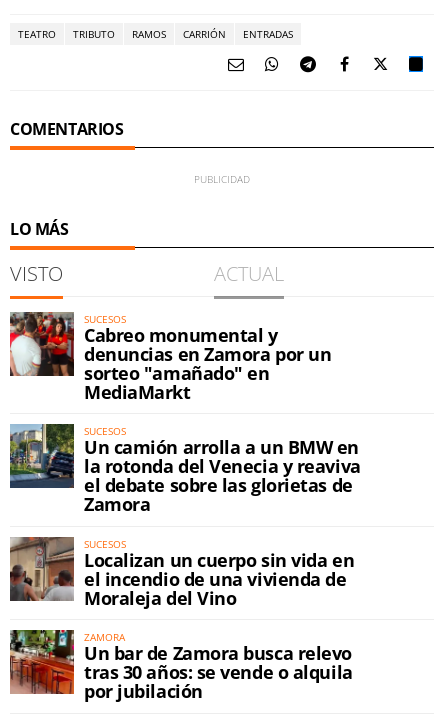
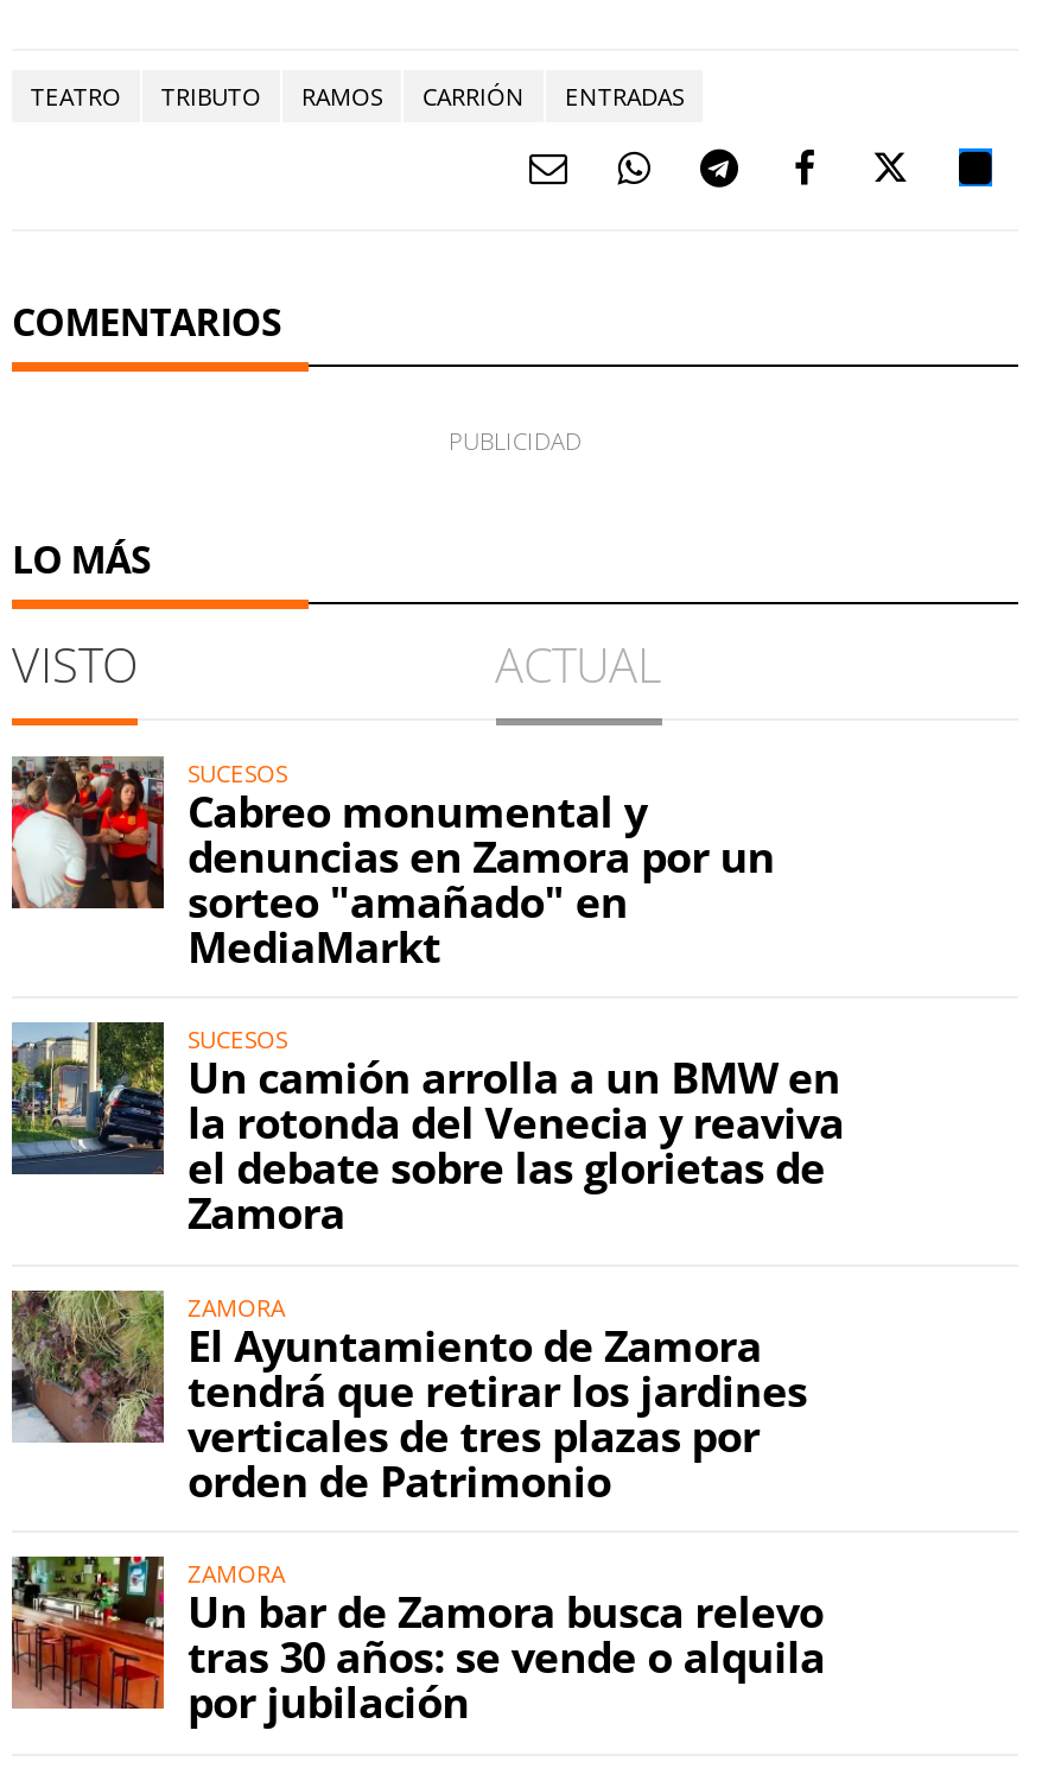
[9,537,354,610] [image] | SUCESOS | Localizan un cuerpo sin vida en | el incendio de una vivienda de | Moraleja del Vino -> [12,1290,807,1509] [image] | ZAMORA | El Ayuntamiento de Zamora | tendrá que retirar los jardines | verticales de tres plazas por | orden de Patrimonio

